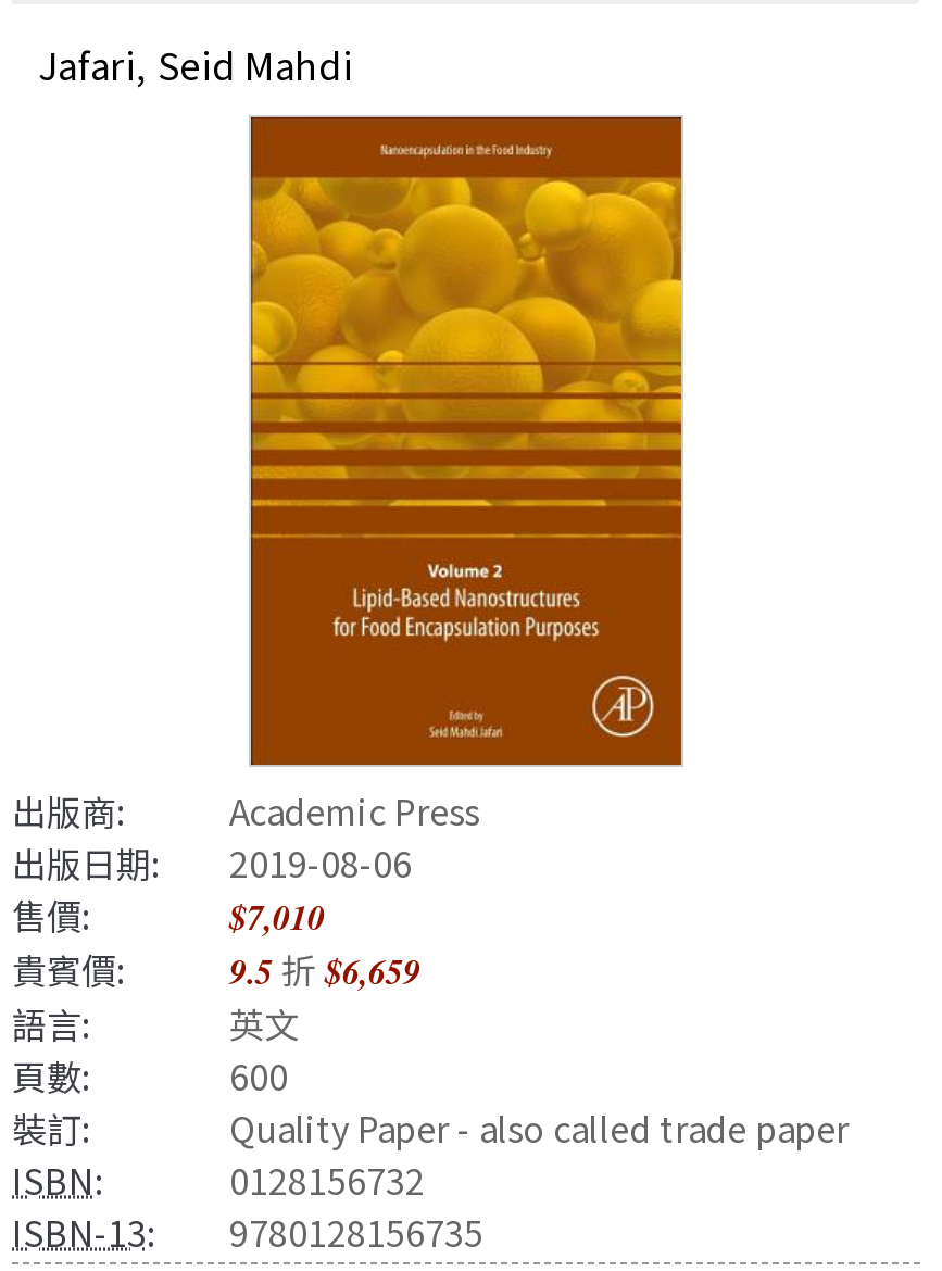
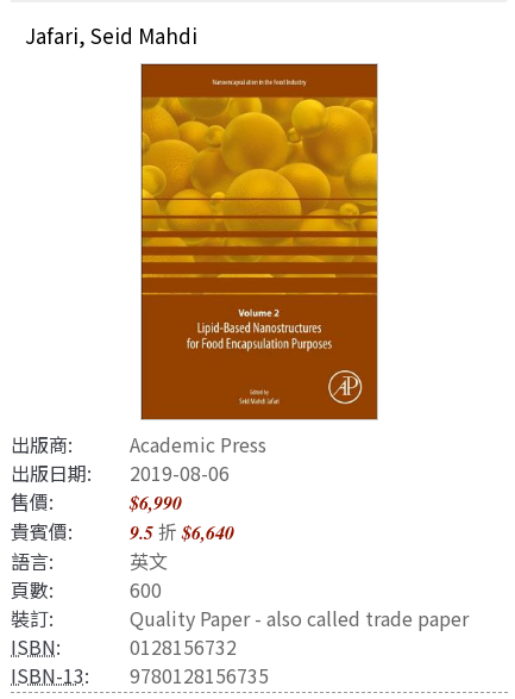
[229,892,325,940] $7,010 -> [130,489,182,515] $6,990
[12,942,420,994] 貴賓價: 9.5折$6,659 -> [11,516,234,545] 貴賓價: 9.5折$6,640

